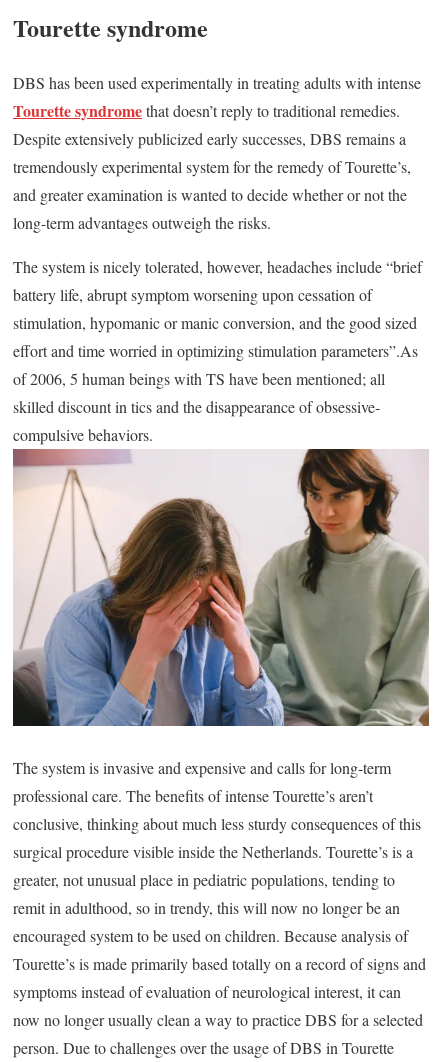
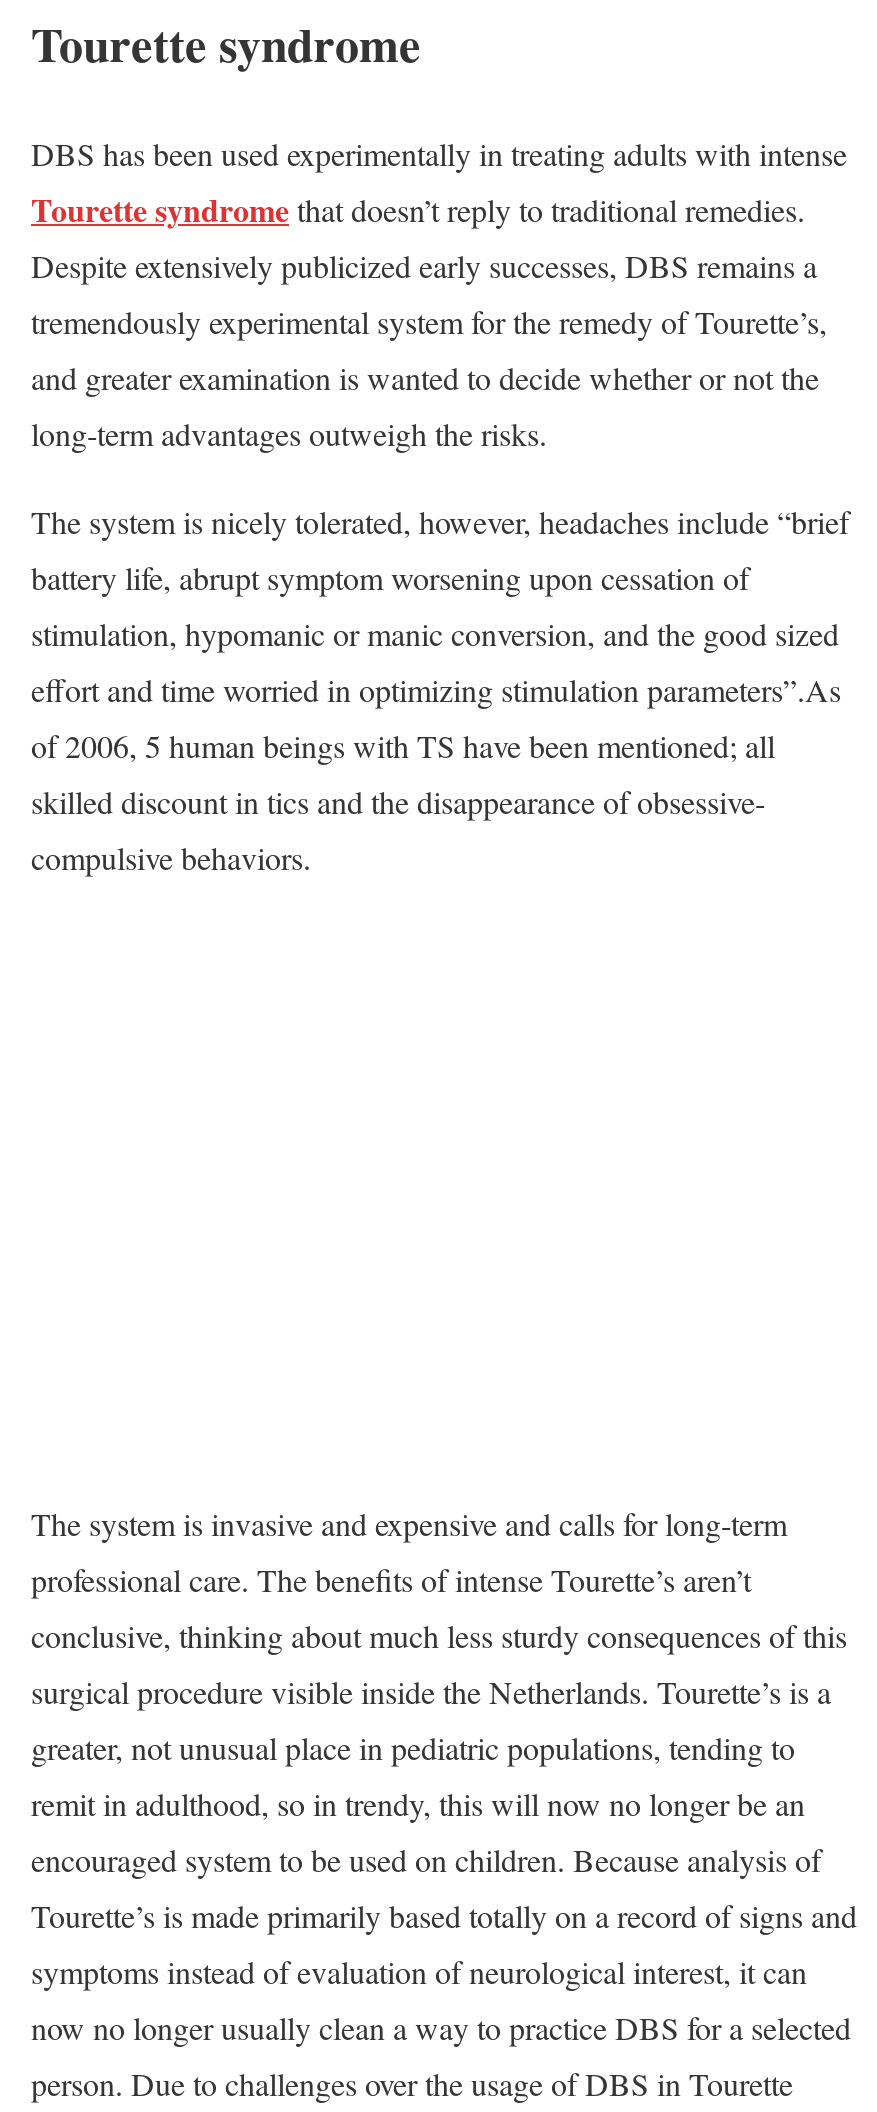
[12,448,430,727] [image] -> none

